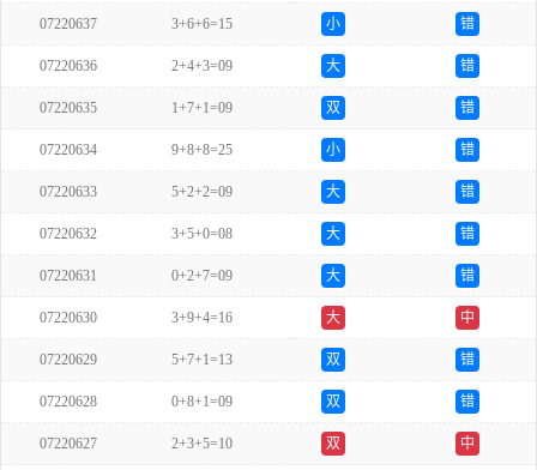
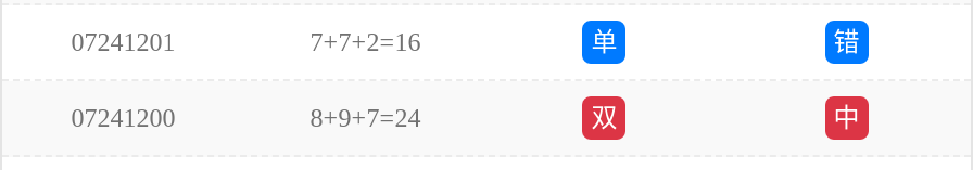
[39,16,341,32] 07220637 | 3+6+6=15 | 小 -> [71,27,617,57] 07241201 | 7+7+2=16 | 单
[39,58,474,452] 07220636 | 2+4+3=09 | 大 | 错 | 07220635 | 1+7+1=09 | 双 | 错 | 07220634 | 9+8+8=25 | 小 | 错 | 07220633 | 5+2+2=09 | 大 | 错 | 07220632 | 3+5+0=08 | 大 | 错 | 07220631 | 0+2+7=09 | 大 | 错 | 07220630 | 3+9+4=16 | 大 | 中 | 07220629 | 5+7+1=13 | 双 | 错 | 07220628 | 0+8+1=09 | 双 | 错 | 07220627 | 2+3+5=10 -> [71,103,421,133] 07241200 | 8+9+7=24

